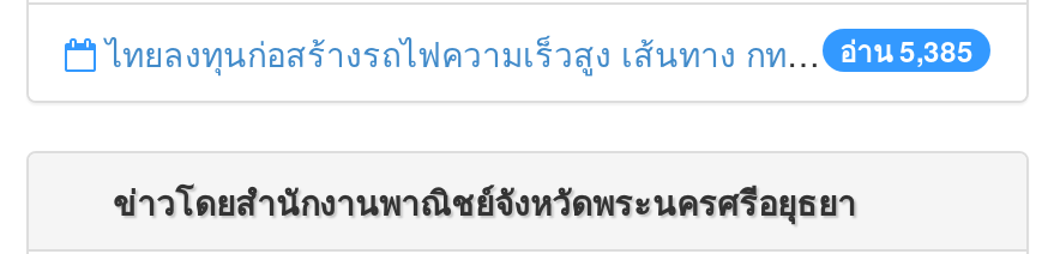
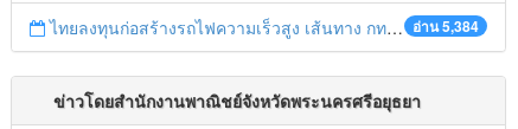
[839,29,974,72] อ่าน 5,385 -> [413,15,479,37] อ่าน 5,384

